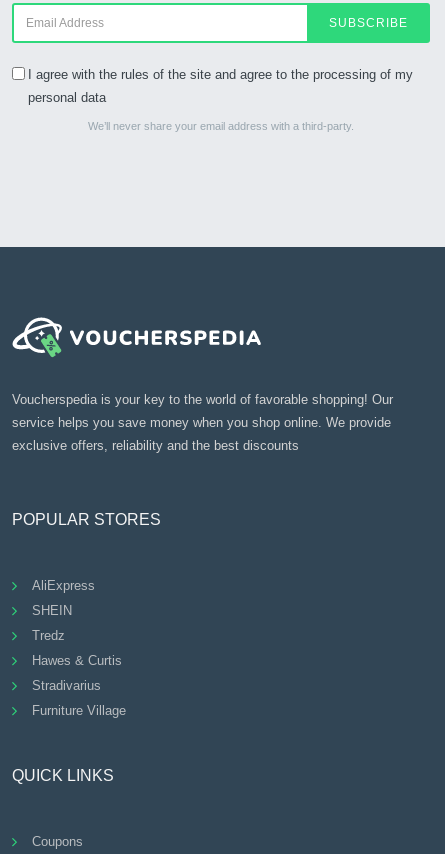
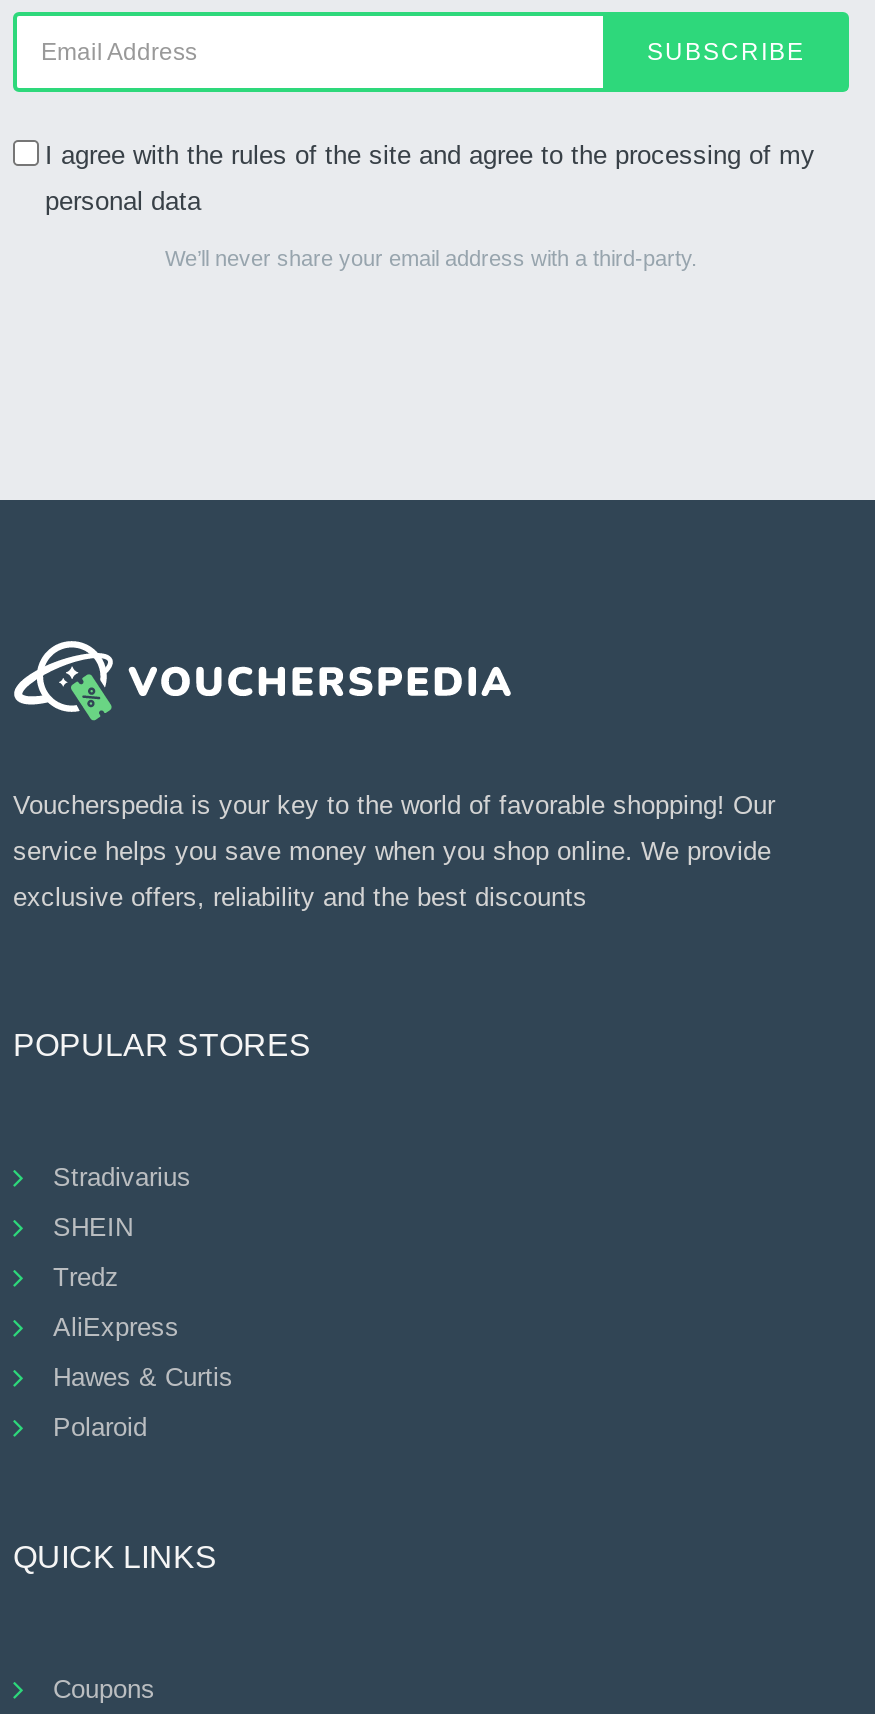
moved [32,578,95,593] -> [53,1311,179,1341]: AliExpress
moved [32,653,122,668] -> [53,1361,233,1391]: Hawes & Curtis
moved [32,678,101,693] -> [53,1161,191,1191]: Stradivarius
[32,703,126,718] Furniture Village -> [53,1411,147,1441] Polaroid

